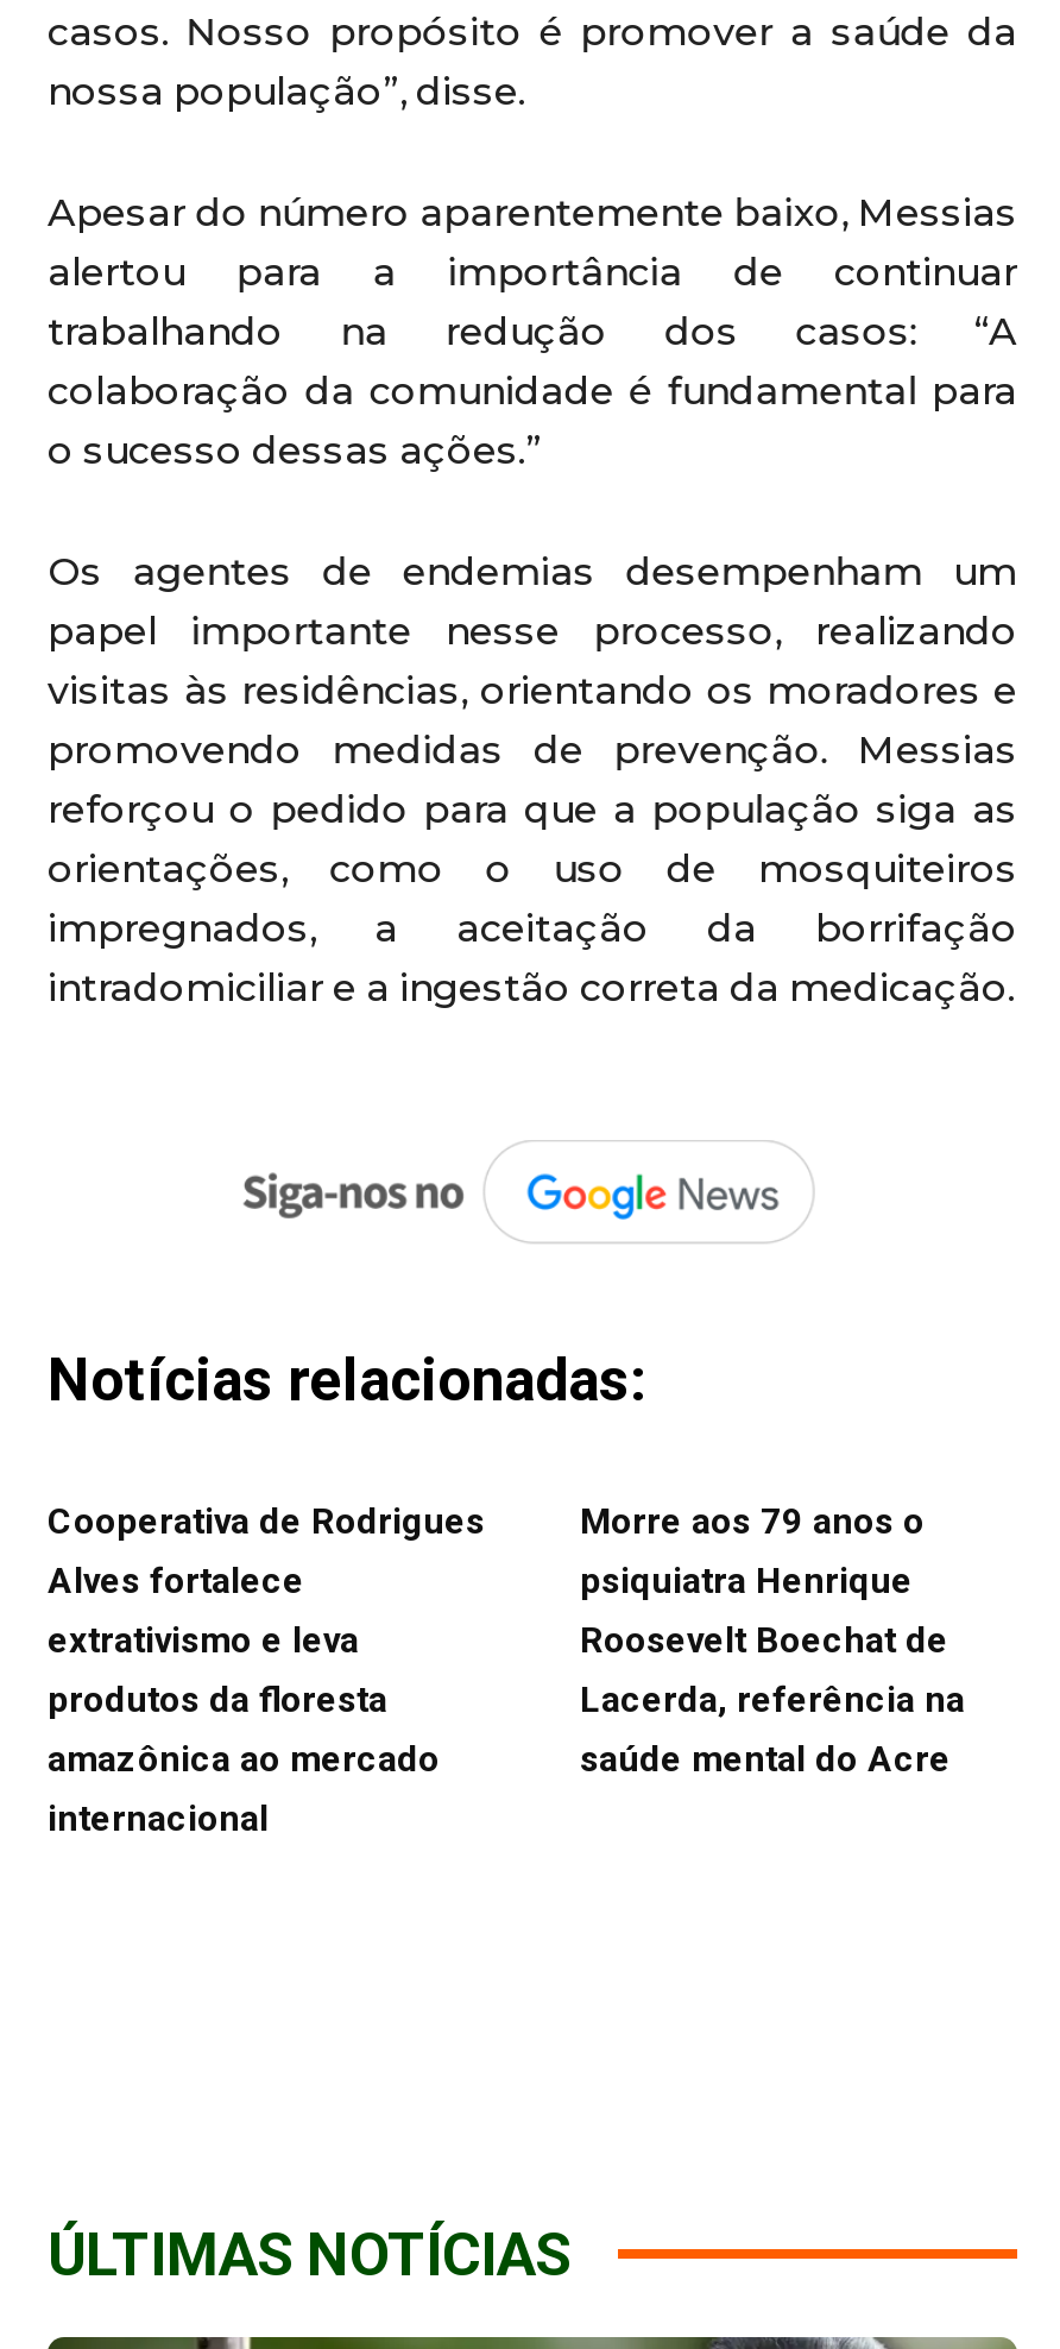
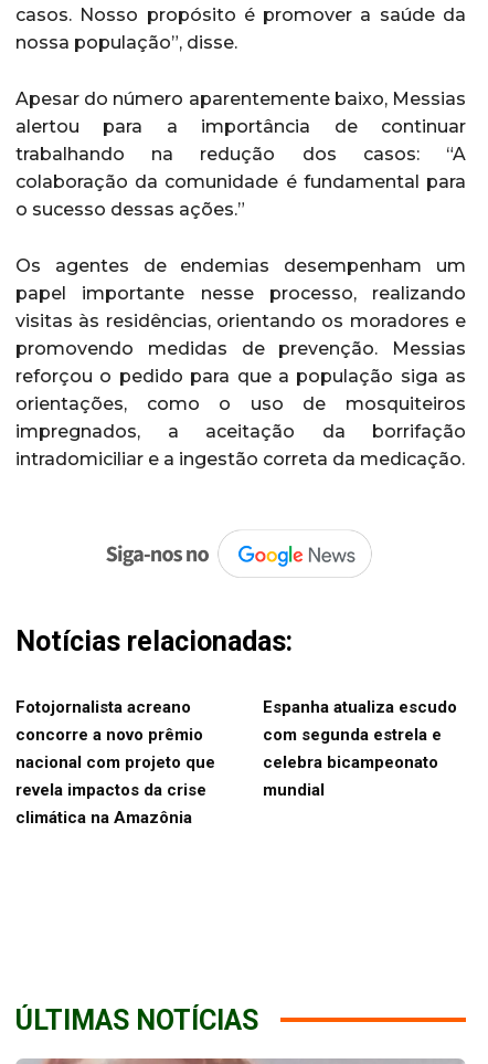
[48,1500,485,1840] Cooperativa de Rodrigues | Alves fortalece | extrativismo e leva | produtos da floresta | amazônica ao mercado | internacional -> [15,697,215,827] Fotojornalista acreano | concorre a novo prêmio | nacional com projeto que | revela impactos da crise | climática na Amazônia
[580,1500,965,1780] Morre aos 79 anos o | psiquiatra Henrique | Roosevelt Boechat de | Lacerda, referência na | saúde mental do Acre -> [263,697,457,800] Espanha atualiza escudo | com segunda estrela e | celebra bicampeonato | mundial

